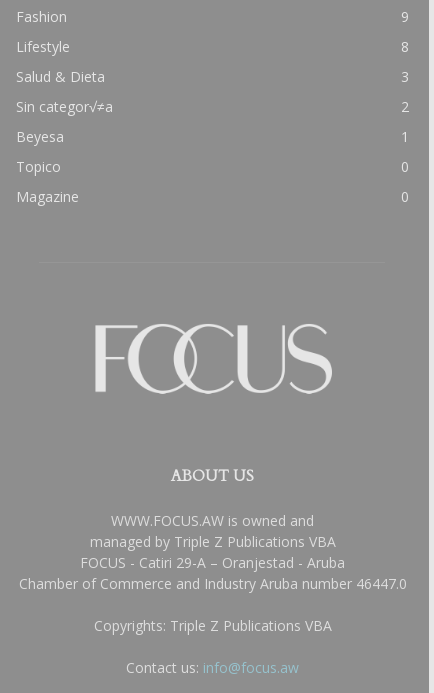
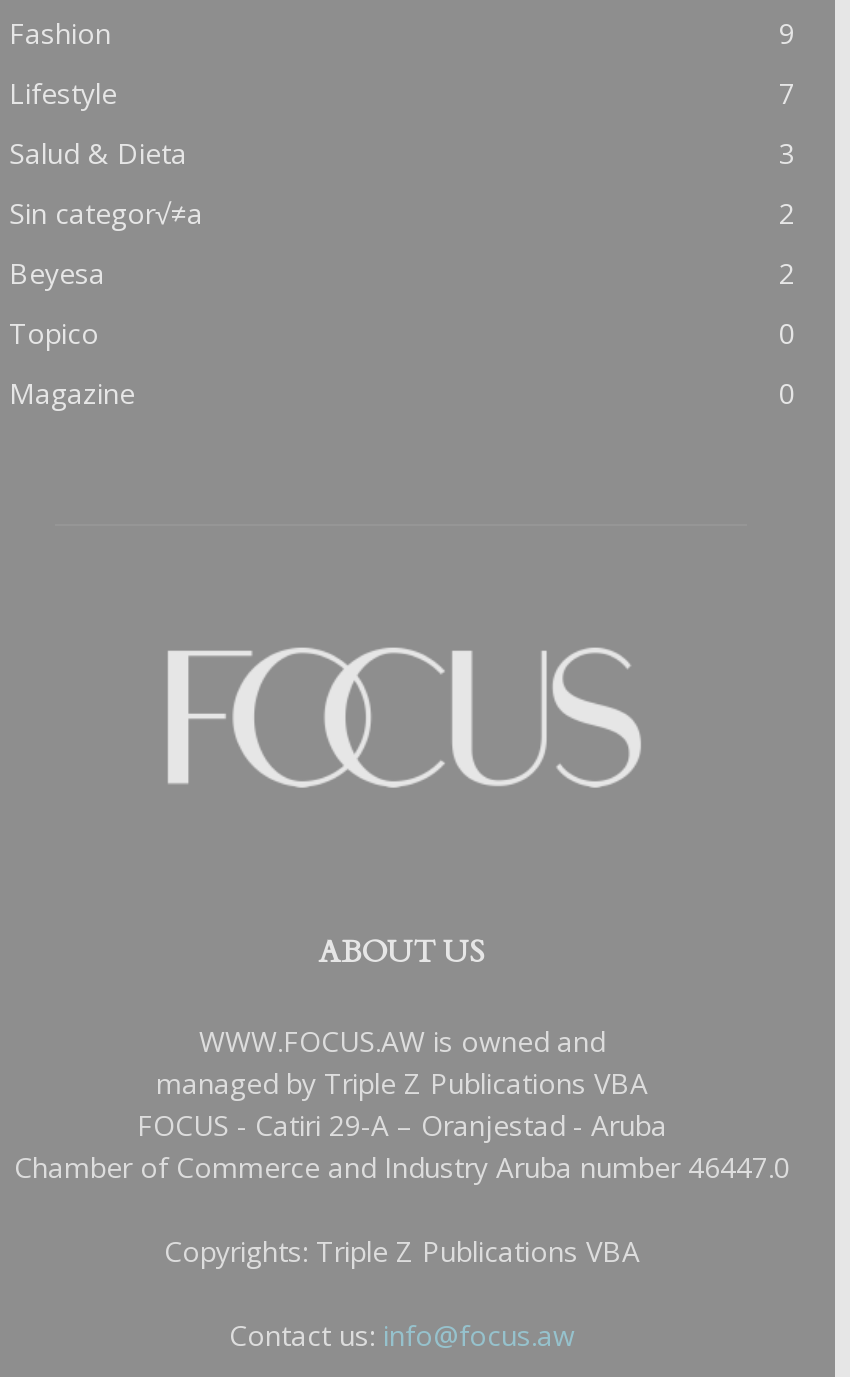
[401,37,409,56] 8 -> [779,74,795,112] 7
[401,127,409,146] 1 -> [779,254,795,292] 2

